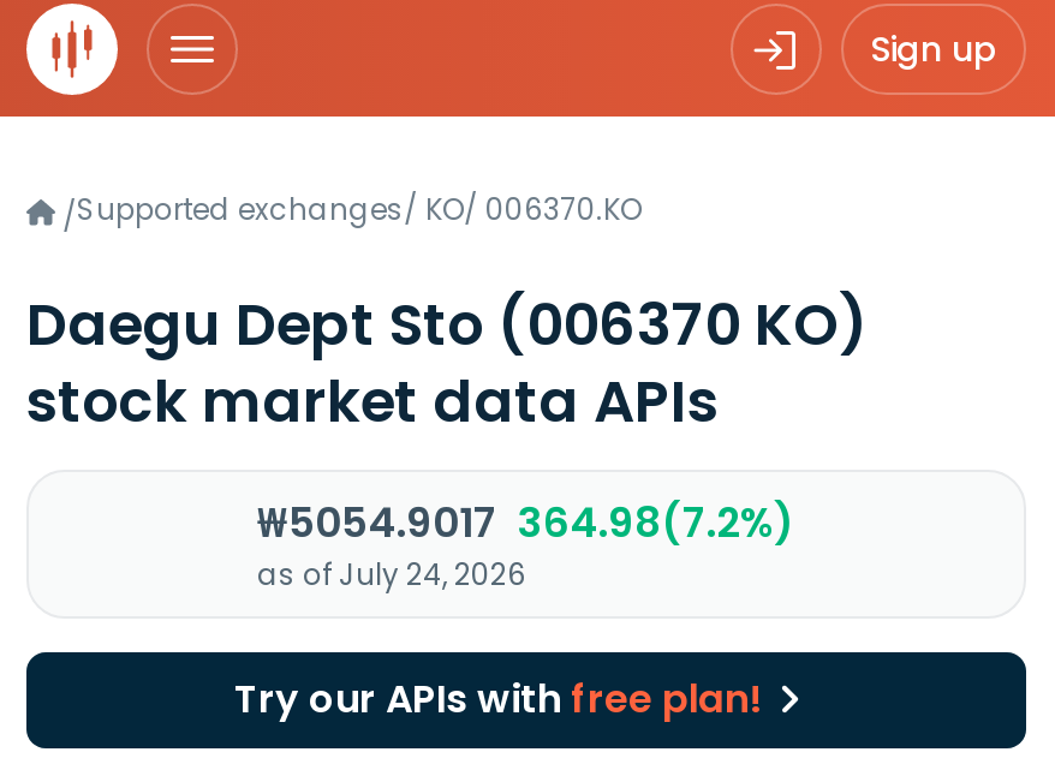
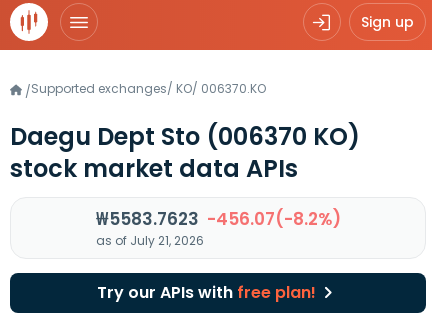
[257,494,795,551] ₩5054.9017 364.98(7.2%) -> [95,207,340,231] ₩5583.7623 -456.07(-8.2%)
[257,554,526,595] as of July 24, 2026 -> [95,232,203,249] as of July 21, 2026

